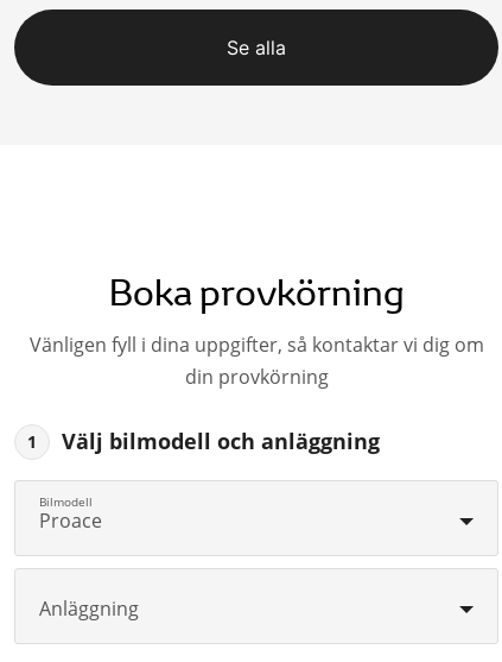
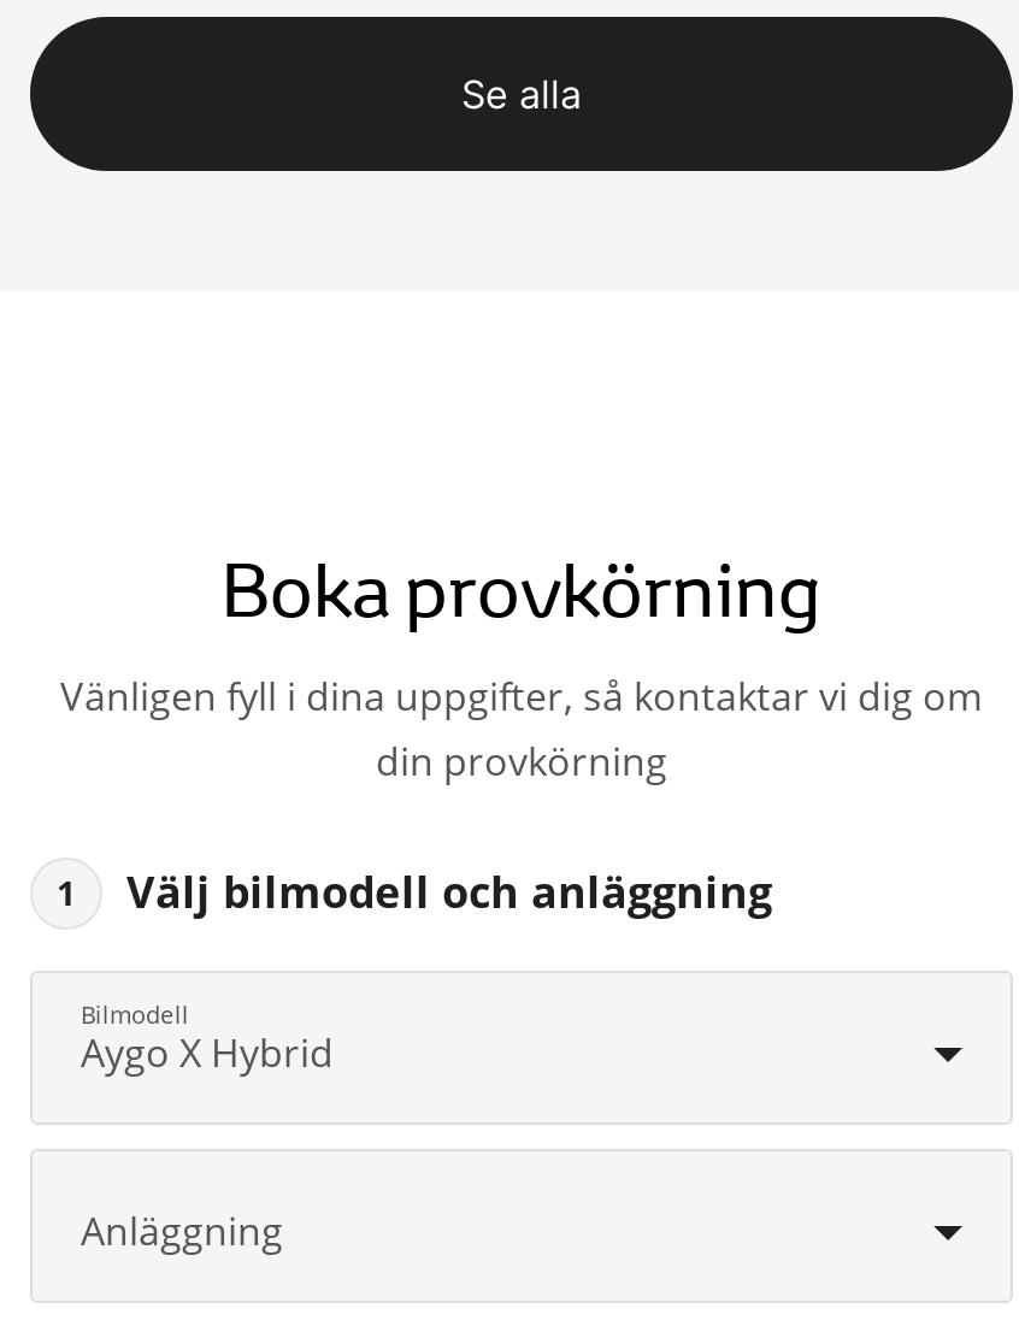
[39,508,102,534] Proace -> [81,1026,334,1079] Aygo X Hybrid

